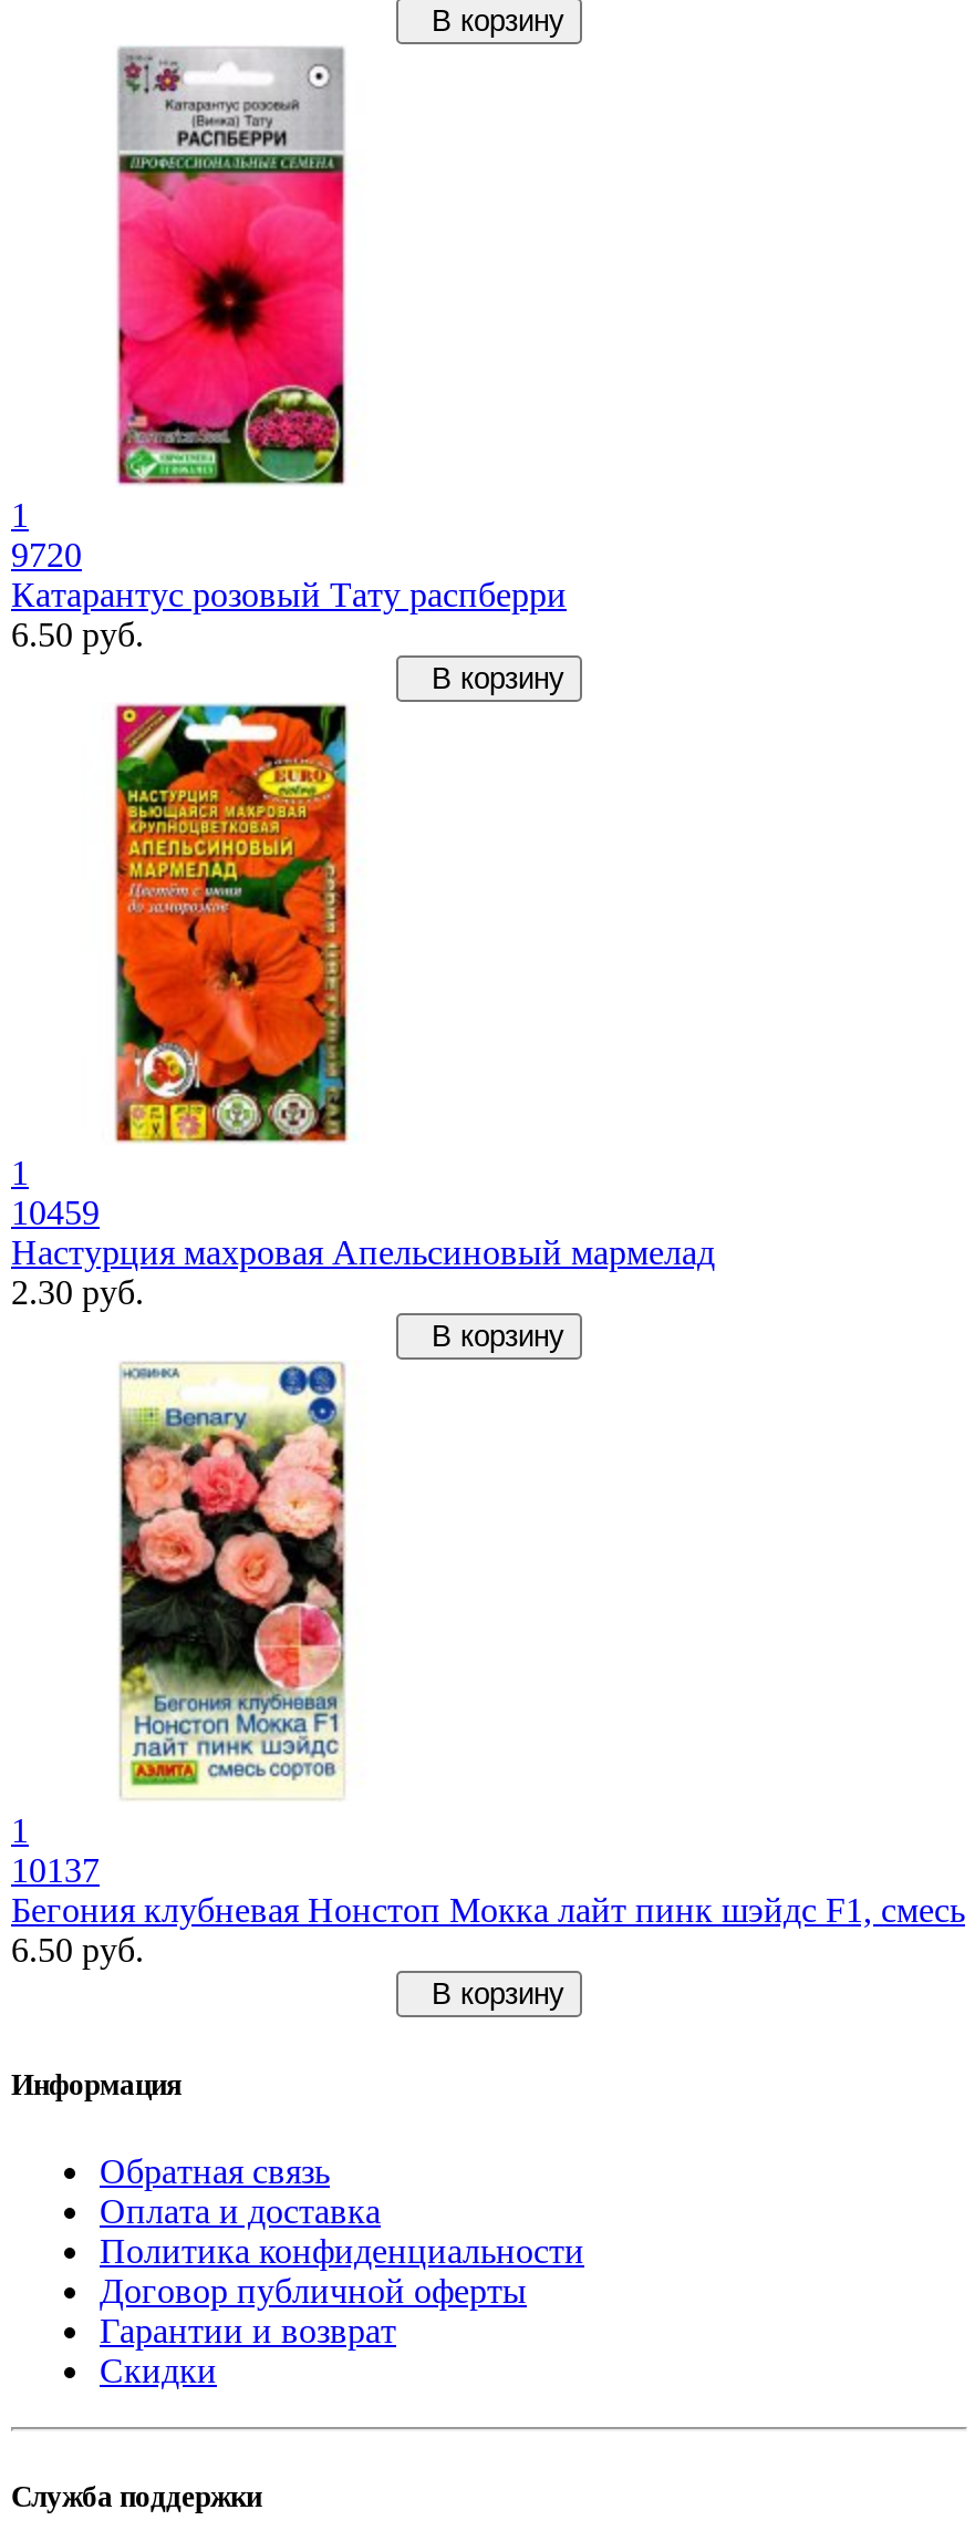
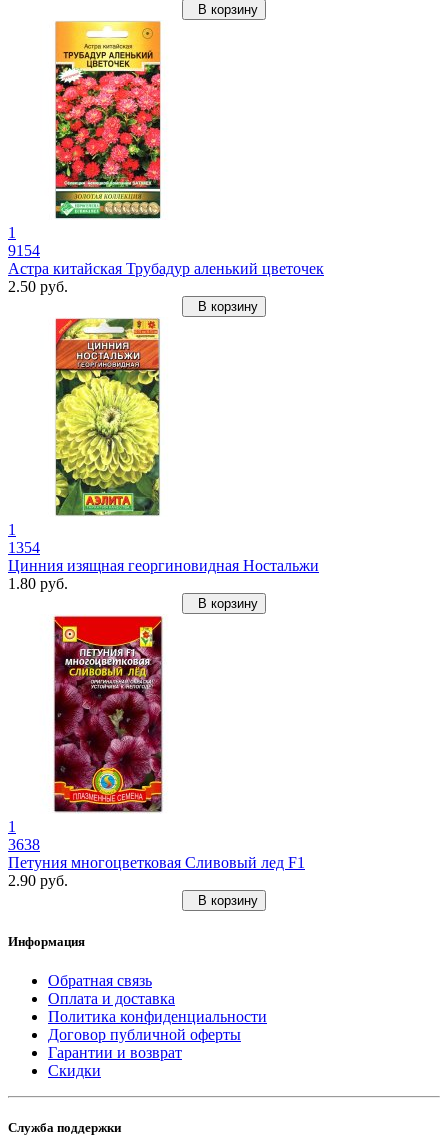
[11,47,567,654] [image] | 9720 | Катарантус розовый Тату распберри | 6.50 руб. -> [8,21,324,295] [image] | 9154 | Астра китайская Трубадур аленький цветочек | 2.50 руб.
[11,702,715,1312] [image] | 10459 | Настурция махровая Апельсиновый мармелад | 2.30 руб. -> [8,318,319,592] [image] | 1354 | Цинния изящная георгиновидная Ностальжи | 1.80 руб.
[11,1364,965,1969] [image] | 10137 | Бегония клубневая Нонстоп Мокка лайт пинк шэйдс F1, смесь | 6.50 руб. -> [8,615,305,889] [image] | 3638 | Петуния многоцветковая Сливовый лед F1 | 2.90 руб.

